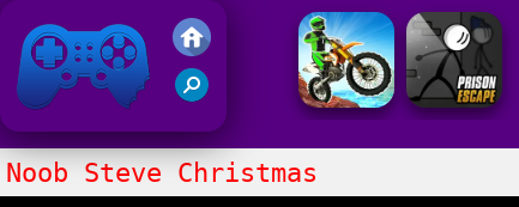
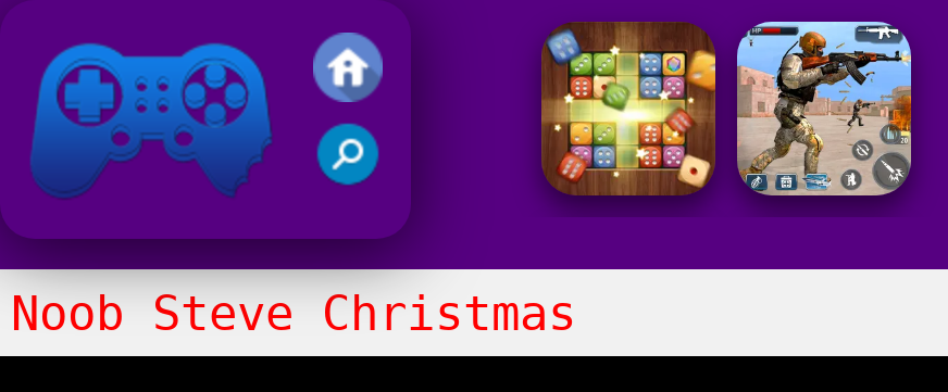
[297,11,396,109] [image] -> [539,20,718,195] [image]
[406,11,502,108] [image] -> [735,20,913,198] [image]

